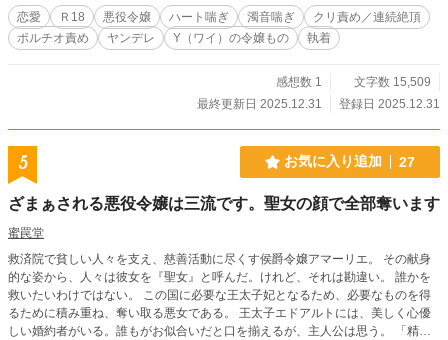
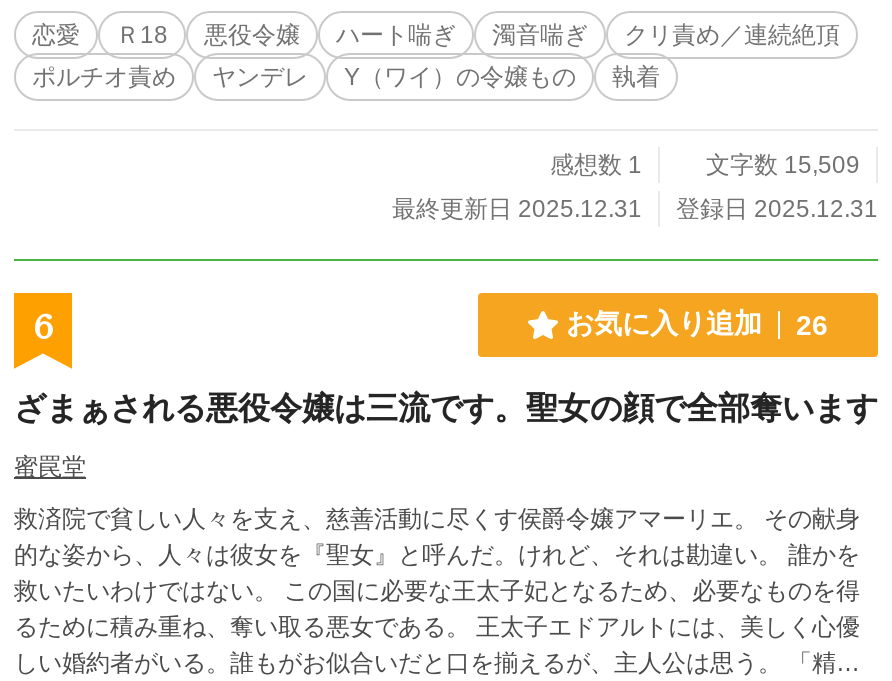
[17,153,27,173] 5 -> [33,307,53,347] 6
[284,153,415,170] お気に入り追加 27 -> [566,307,828,341] お気に入り追加 26

